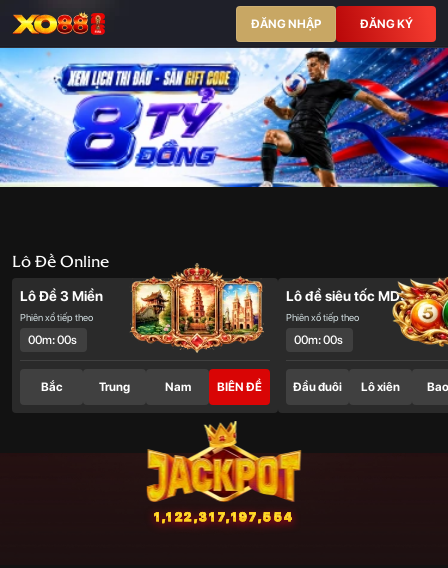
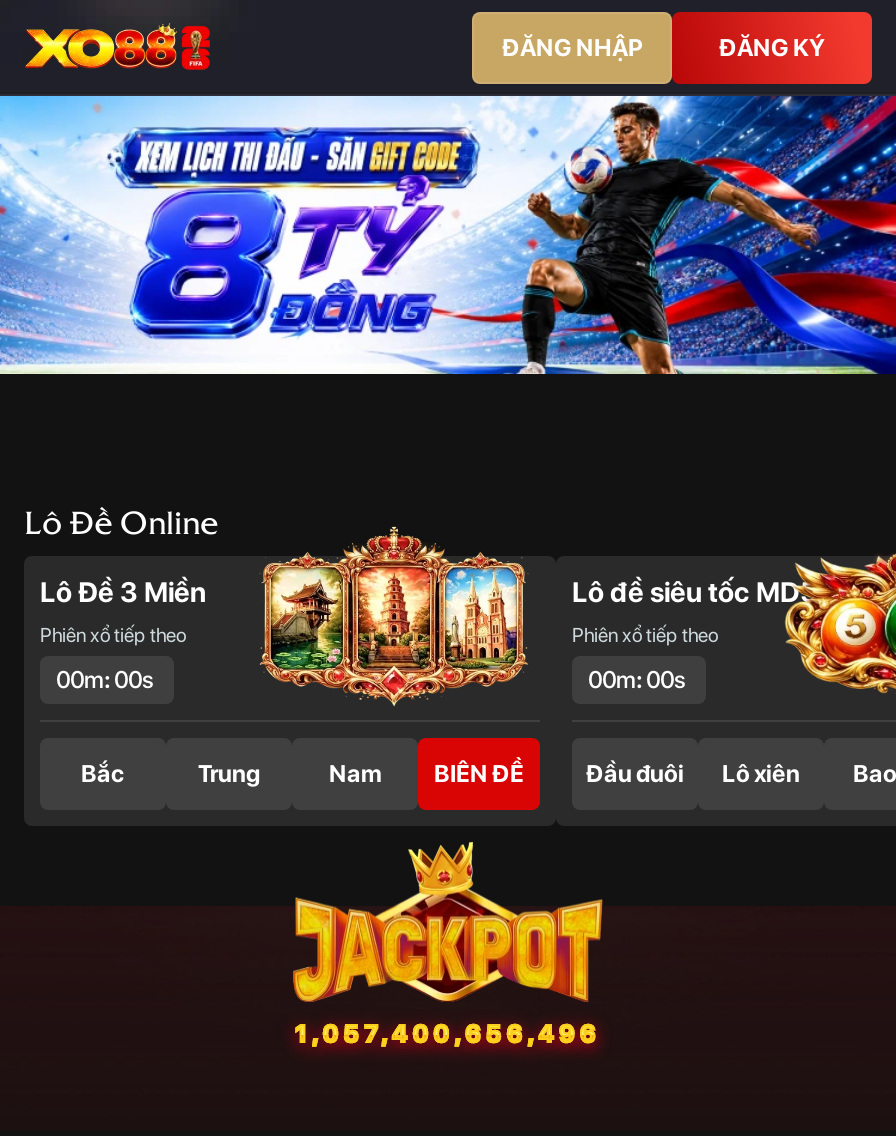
[154,510,294,524] 1,122,317,197,554 -> [295,1019,601,1047] 1,057,400,656,496

